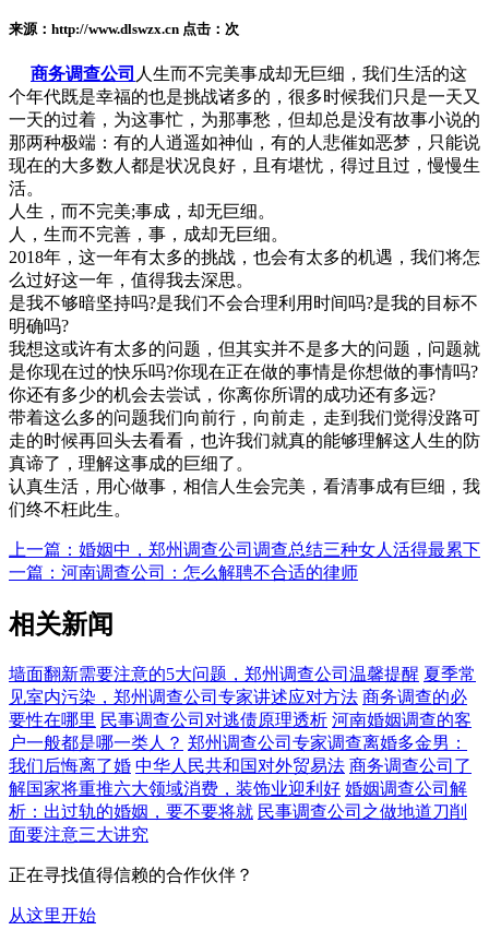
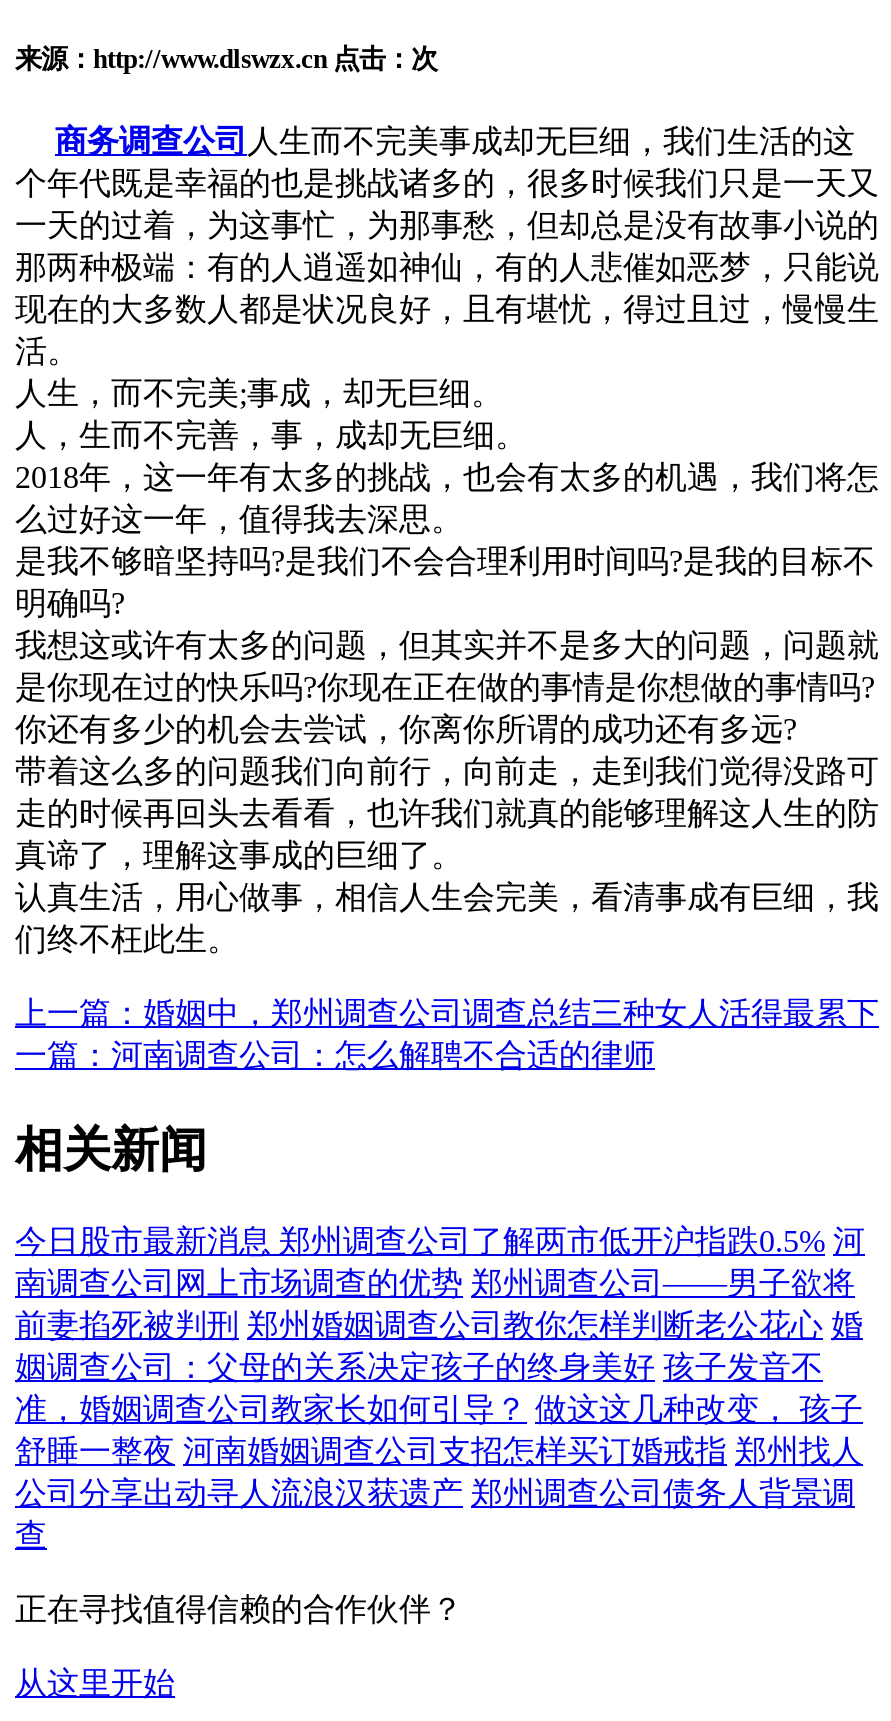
[9,665,476,844] 墙面翻新需要注意的5大问题，郑州调查公司温馨提醒 夏季常 | 见室内污染，郑州调查公司专家讲述应对方法 商务调查的必 | 要性在哪里 民事调查公司对逃债原理透析 河南婚姻调查的客 | 户一般都是哪一类人？ 郑州调查公司专家调查离婚多金男： | 我们后悔离了婚 中华人民共和国对外贸易法 商务调查公司了 | 解国家将重推六大领域消费，装饰业迎利好 婚姻调查公司解 | 析：出过轨的婚姻，要不要将就 民事调查公司之做地道刀削 | 面要注意三大讲究 -> [15,1224,865,1552] 今日股市最新消息 郑州调查公司了解两市低开沪指跌0.5% 河 | 南调查公司网上市场调查的优势 郑州调查公司——男子欲将 | 前妻掐死被判刑 郑州婚姻调查公司教你怎样判断老公花心 婚 | 姻调查公司：父母的关系决定孩子的终身美好 孩子发音不 | 准，婚姻调查公司教家长如何引导？ 做这这几种改变， 孩子 | 舒睡一整夜 河南婚姻调查公司支招怎样买订婚戒指 郑州找人 | 公司分享出动寻人流浪汉获遗产 郑州调查公司债务人背景调 | 查

